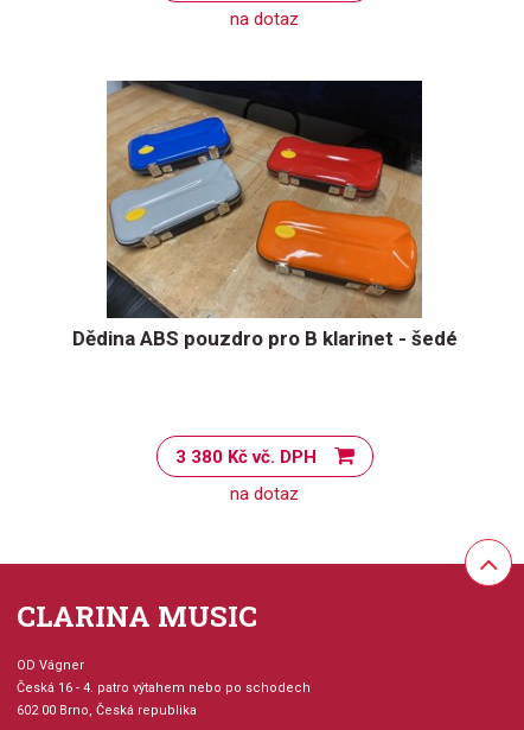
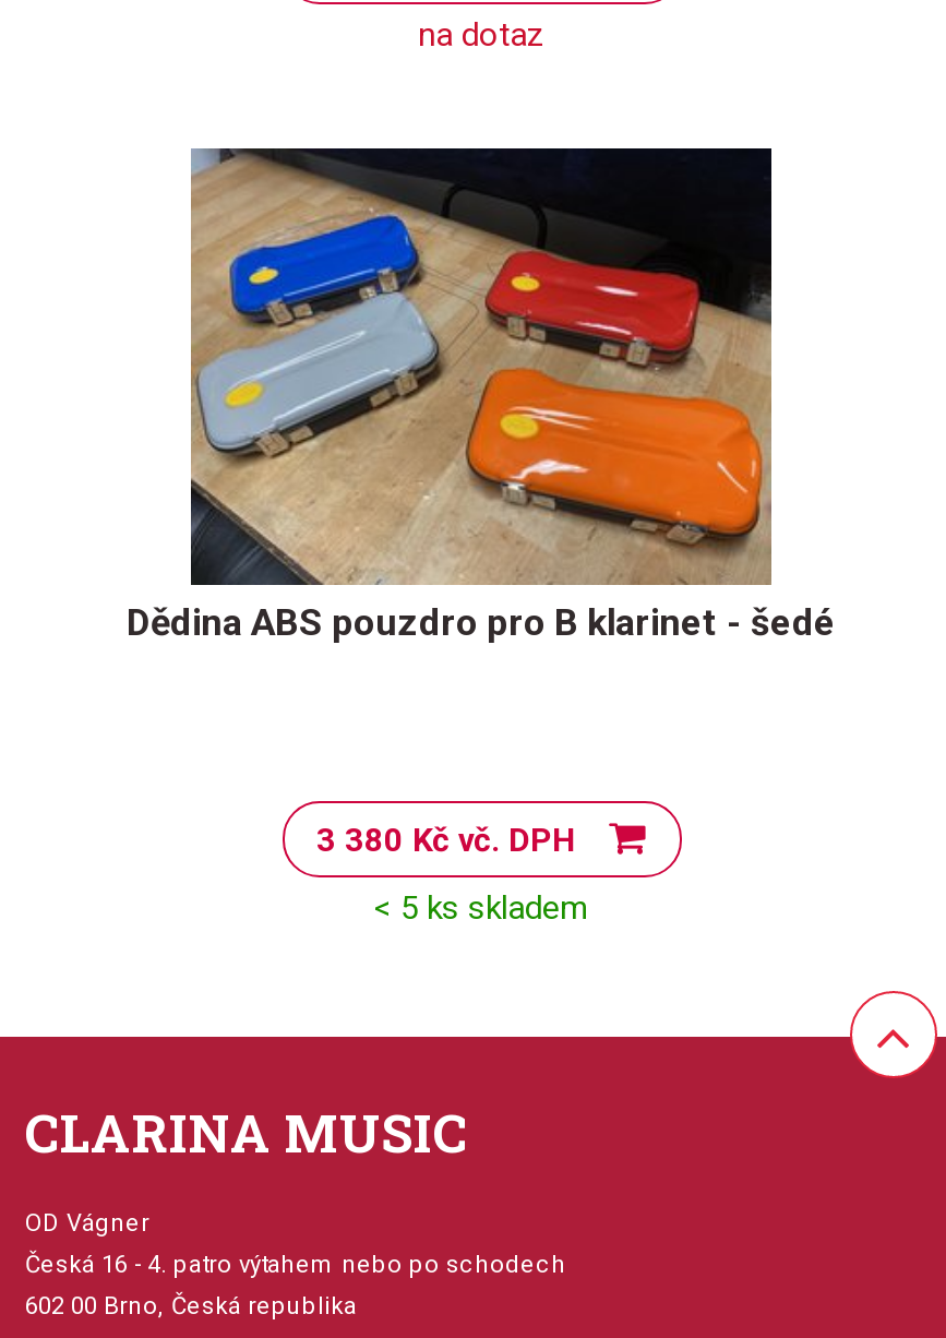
[230,483,299,504] na dotaz -> [374,888,588,928] < 5 ks skladem

